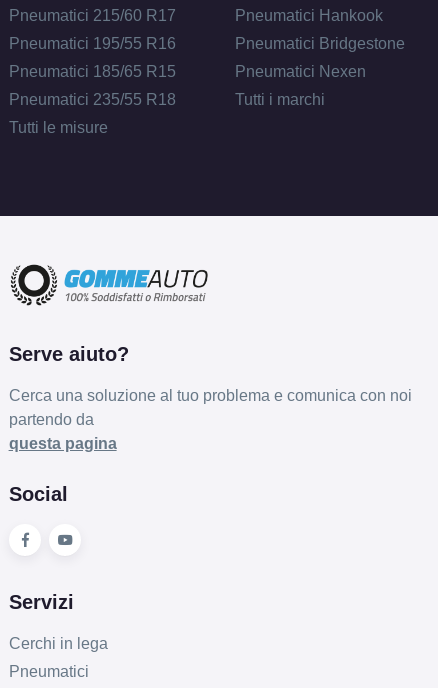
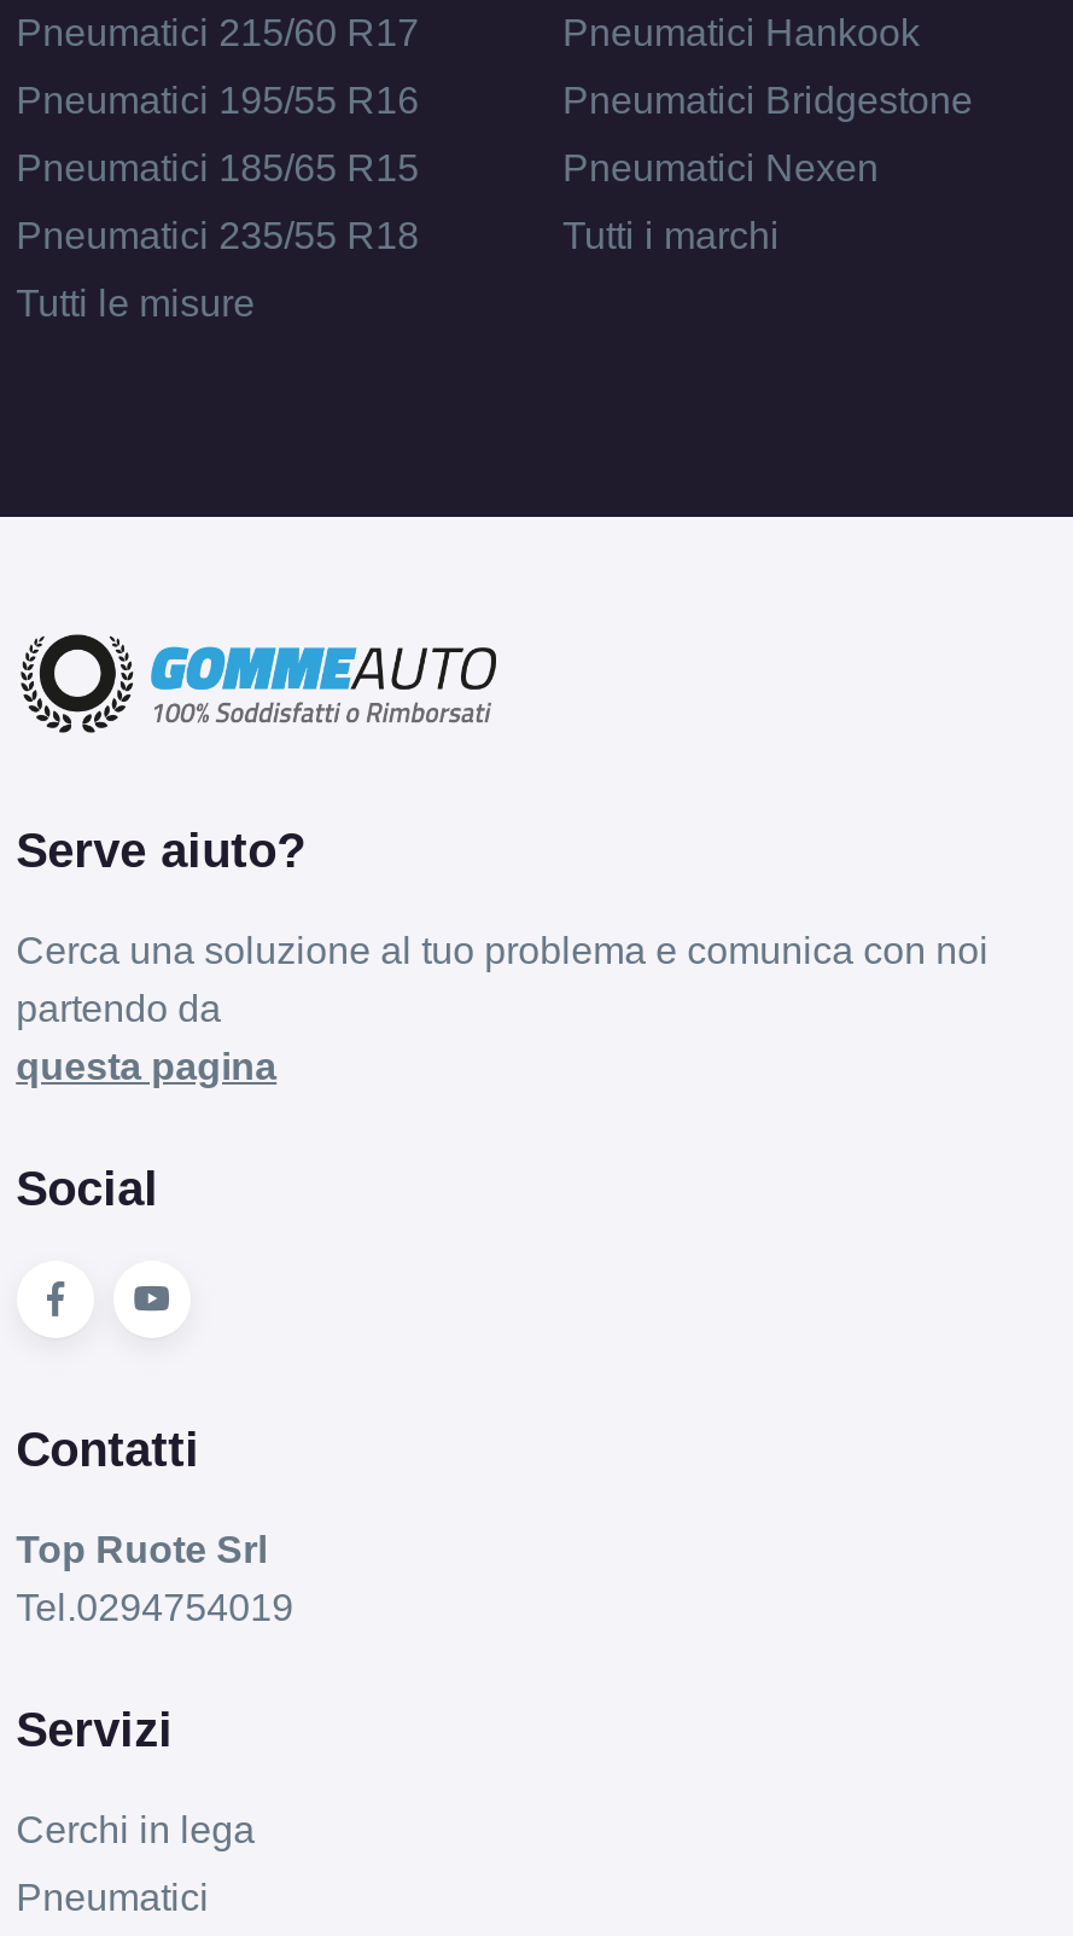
none -> [16,1422,294,1627] Contatti | Top Ruote Srl | Tel.0294754019

